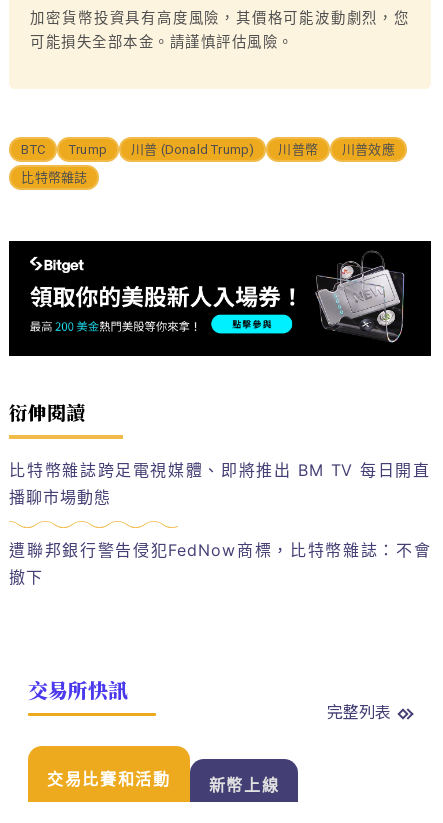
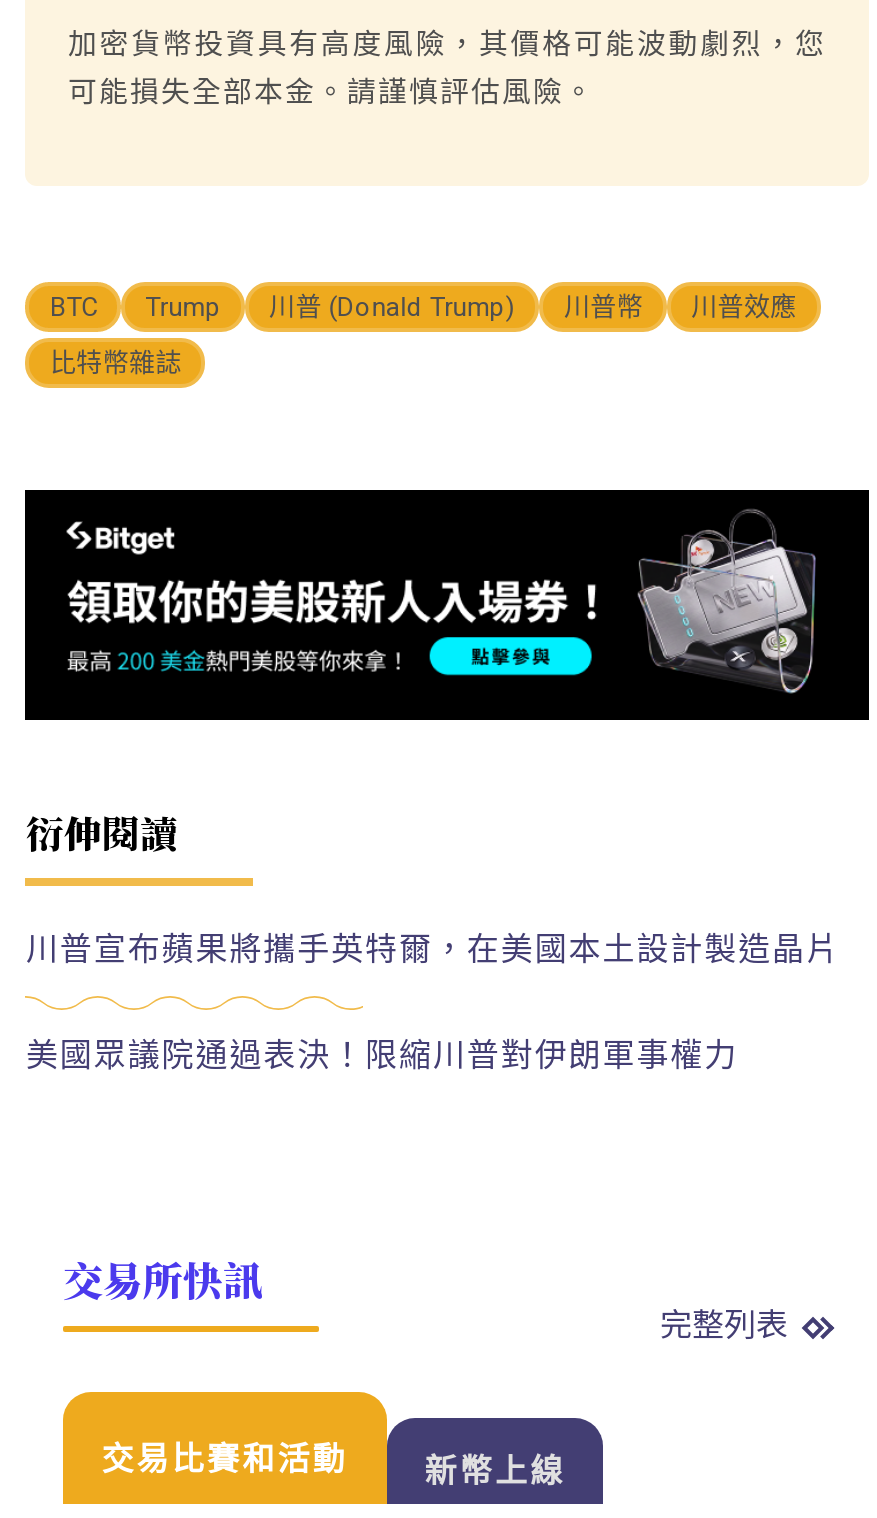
[9,460,431,507] 比特幣雜誌跨足電視媒體、即將推出 BM TV 每日開直 | 播聊市場動態 -> [26,929,840,969] 川普宣布蘋果將攜手英特爾，在美國本土設計製造晶片
[9,540,431,587] 遭聯邦銀行警告侵犯FedNow商標，比特幣雜誌：不會 | 撤下 -> [26,1034,738,1074] 美國眾議院通過表決！限縮川普對伊朗軍事權力

